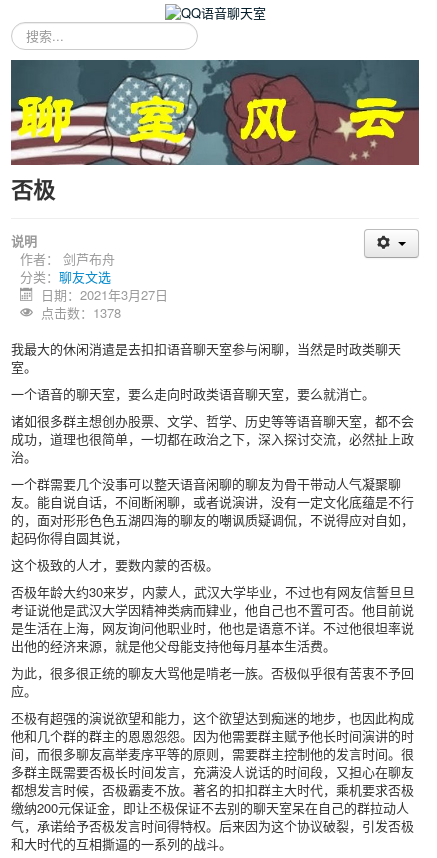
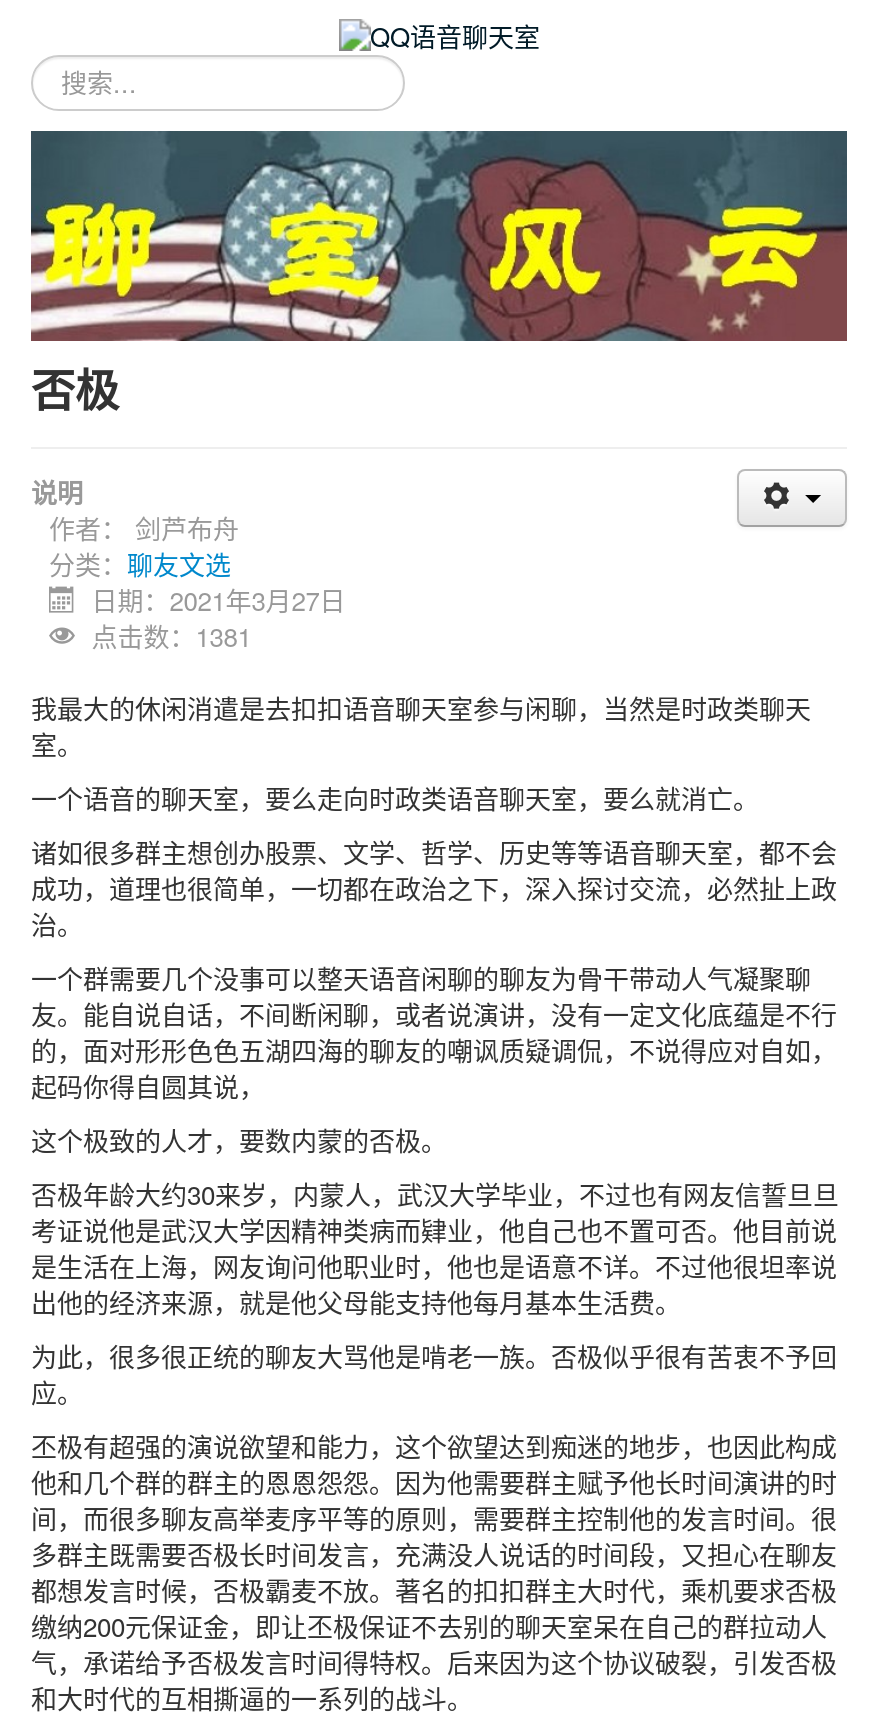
[41,302,121,321] 点击数：1378 -> [91,616,251,654] 点击数：1381

